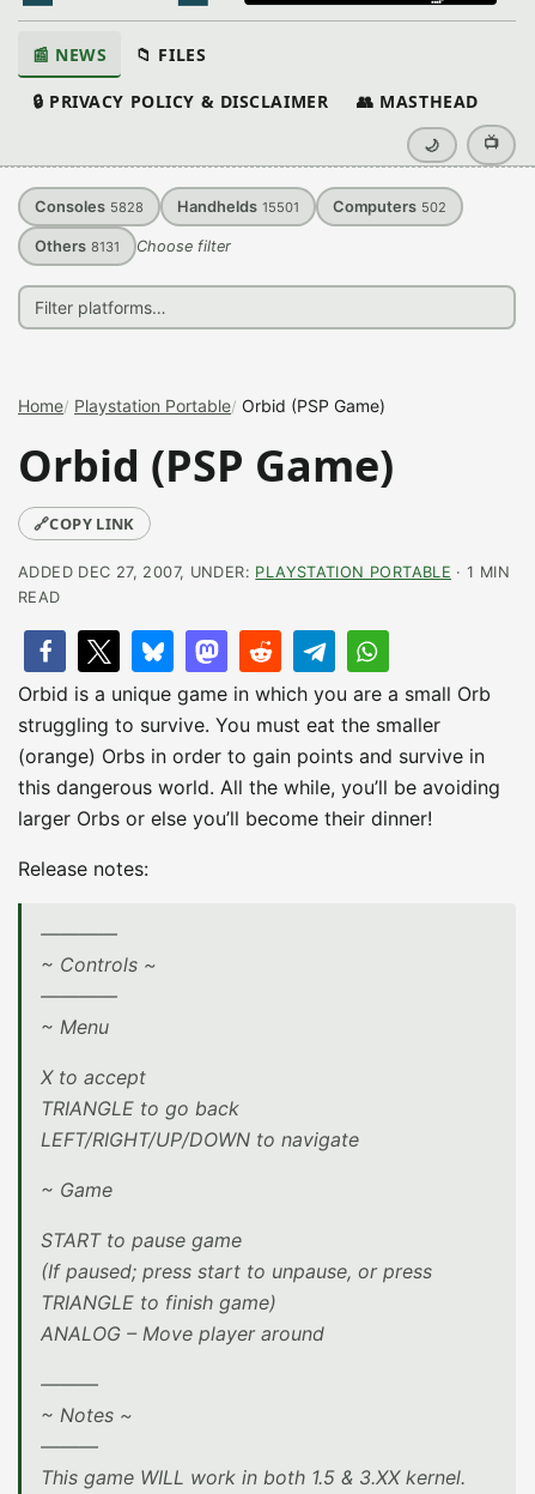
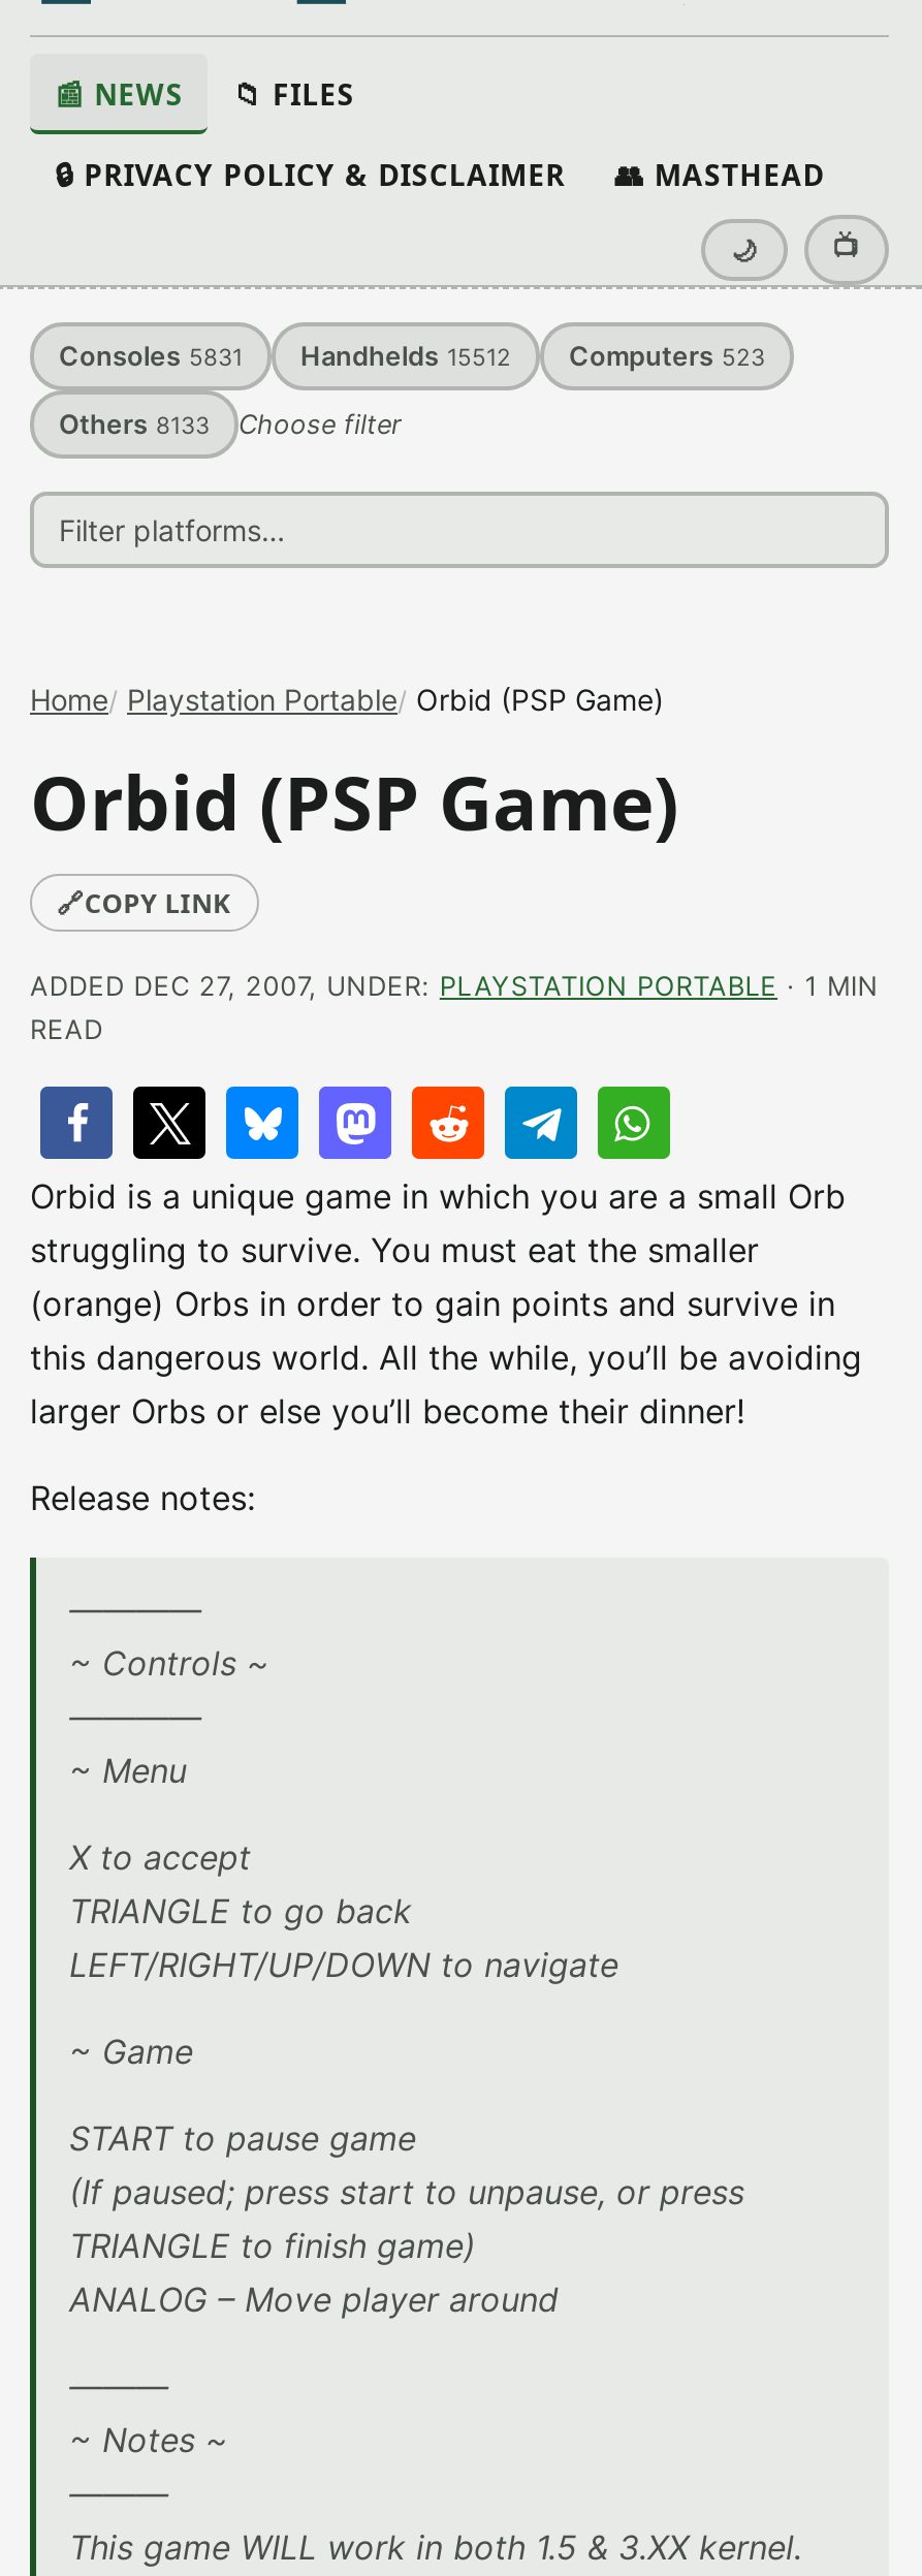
[35,198,144,216] Consoles 5828 -> [59,341,243,372] Consoles 5831
[177,198,299,216] Handhelds 15501 -> [300,341,511,372] Handhelds 15512
[333,198,446,216] Computers 502 -> [569,341,765,372] Computers 523
[35,237,231,255] Others 8131 Choose filter -> [59,409,402,440] Others 8133 Choose filter

